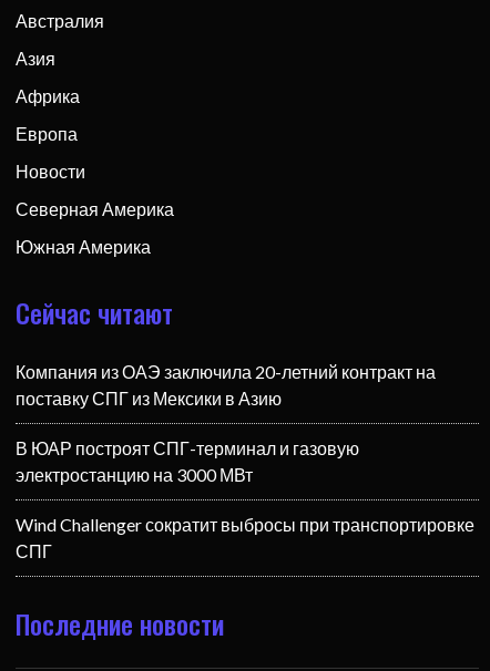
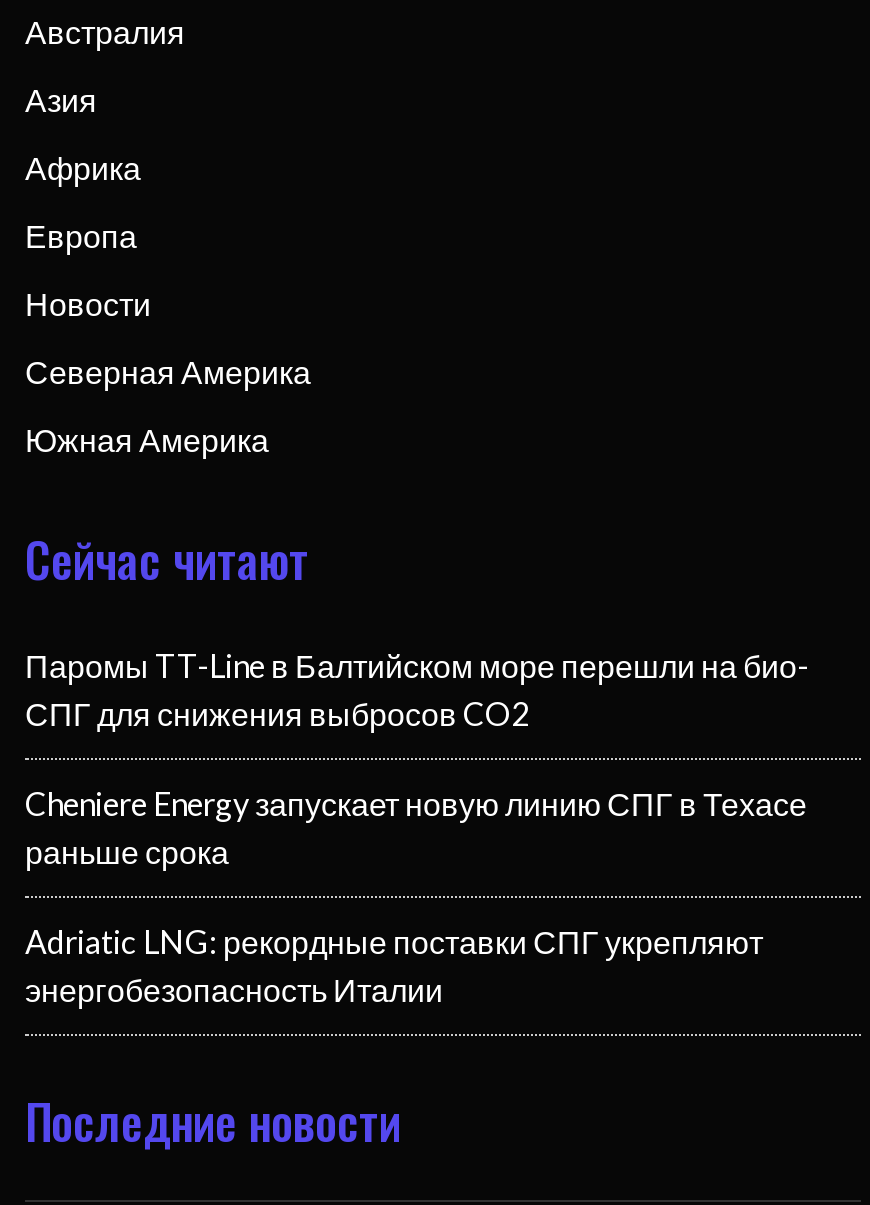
[16,361,436,408] Компания из ОАЭ заключила 20-летний контракт на | поставку СПГ из Мексики в Азию -> [25,645,809,731] Паромы TT-Line в Балтийском море перешли на био- | СПГ для снижения выбросов CO2
[16,437,359,485] В ЮАР построят СПГ-терминал и газовую | электростанцию на 3000 МВт -> [25,783,807,869] Cheniere Energy запускает новую линию СПГ в Техасе | раньше срока
[16,513,474,561] Wind Challenger сократит выбросы при транспортировке | СПГ -> [25,921,763,1007] Adriatic LNG: рекордные поставки СПГ укрепляют | энергобезопасность Италии

